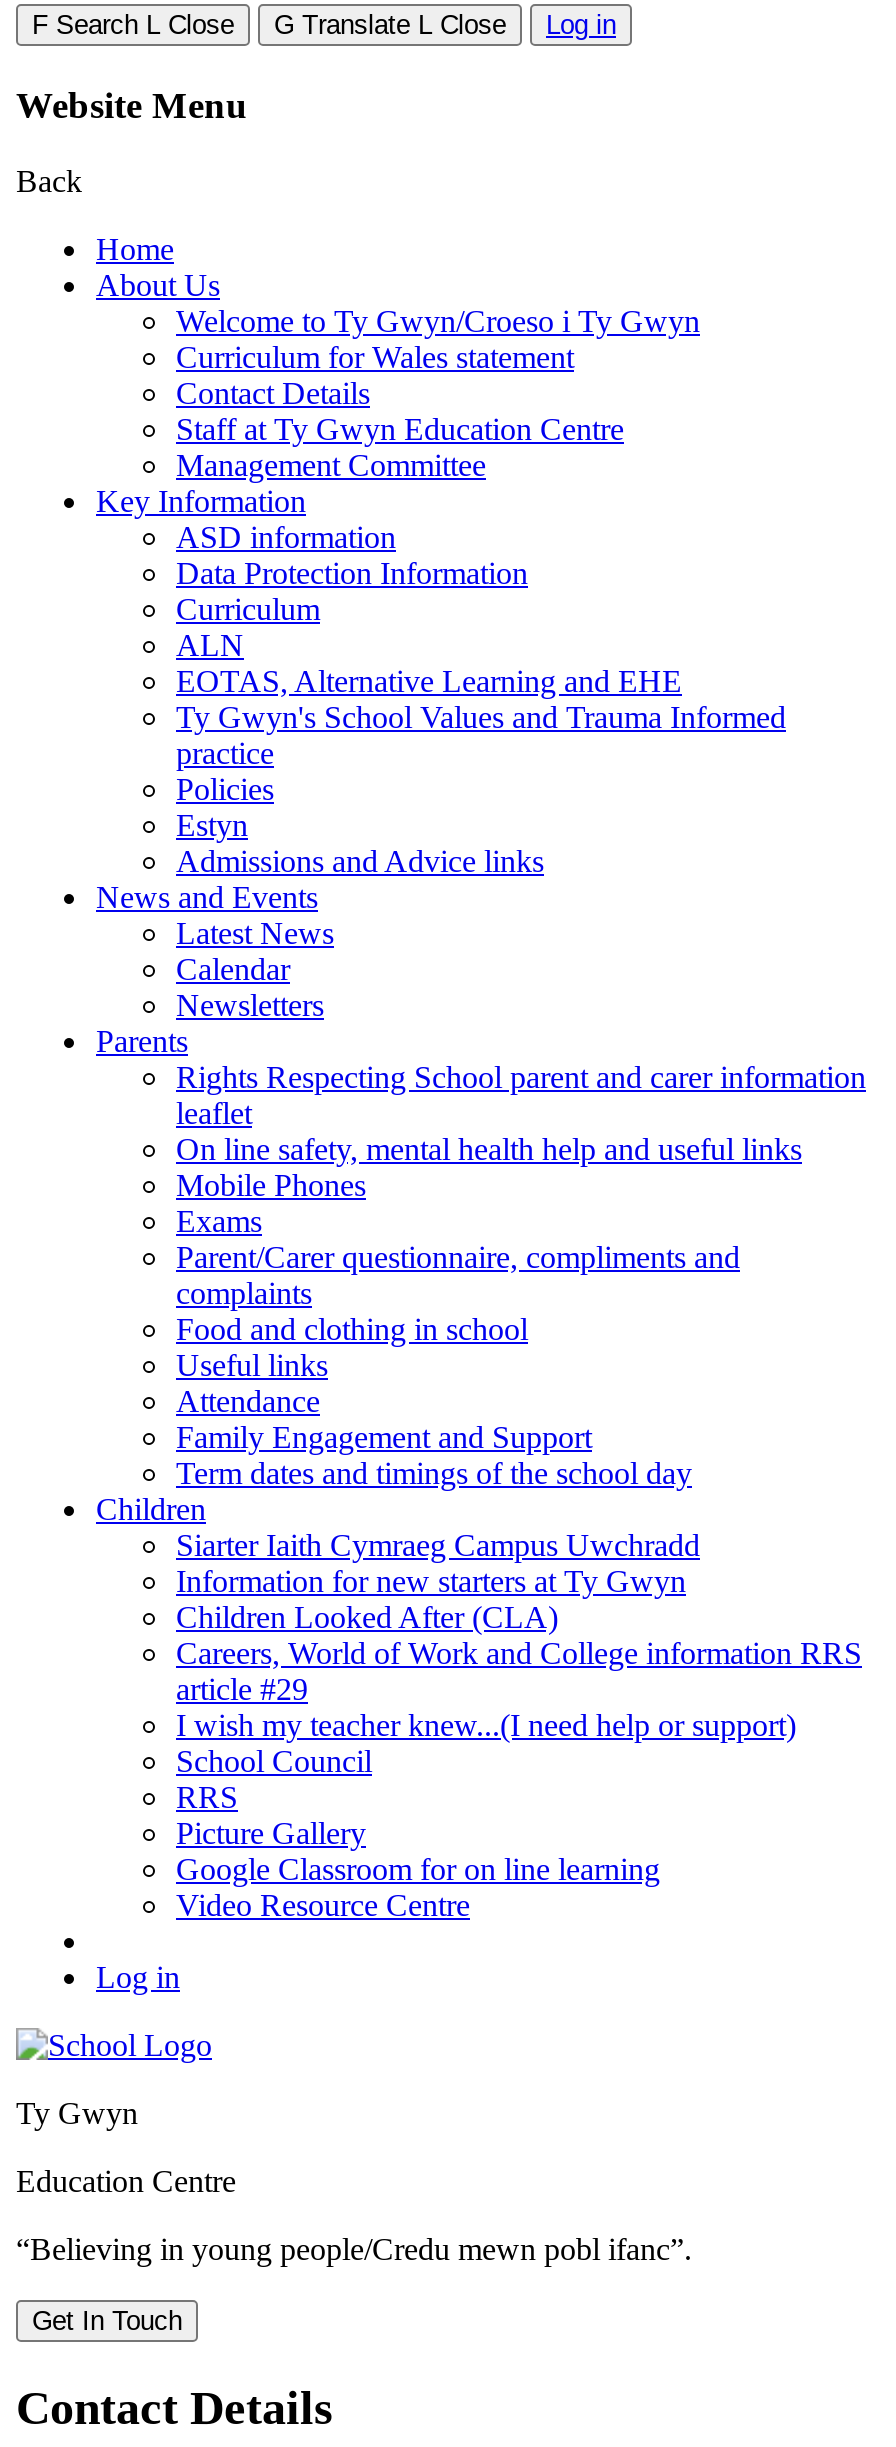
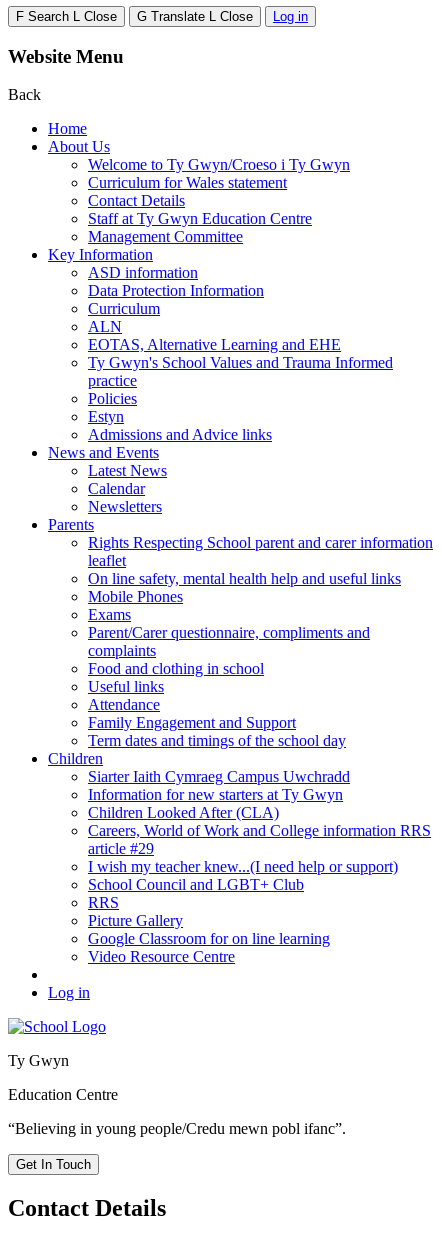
[176,1745,372,1779] School Council -> [88,876,304,893] School Council and LGBT+ Club

